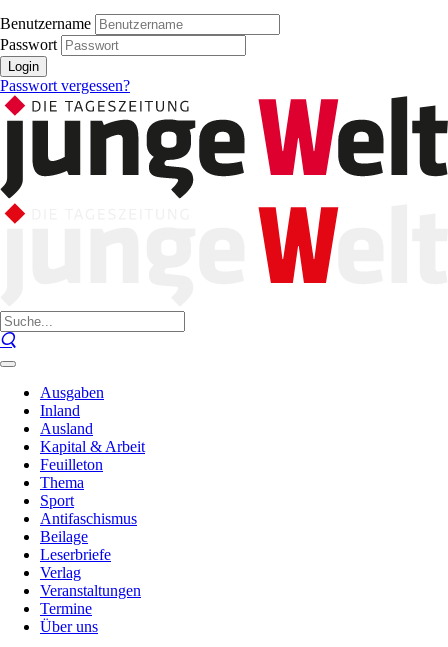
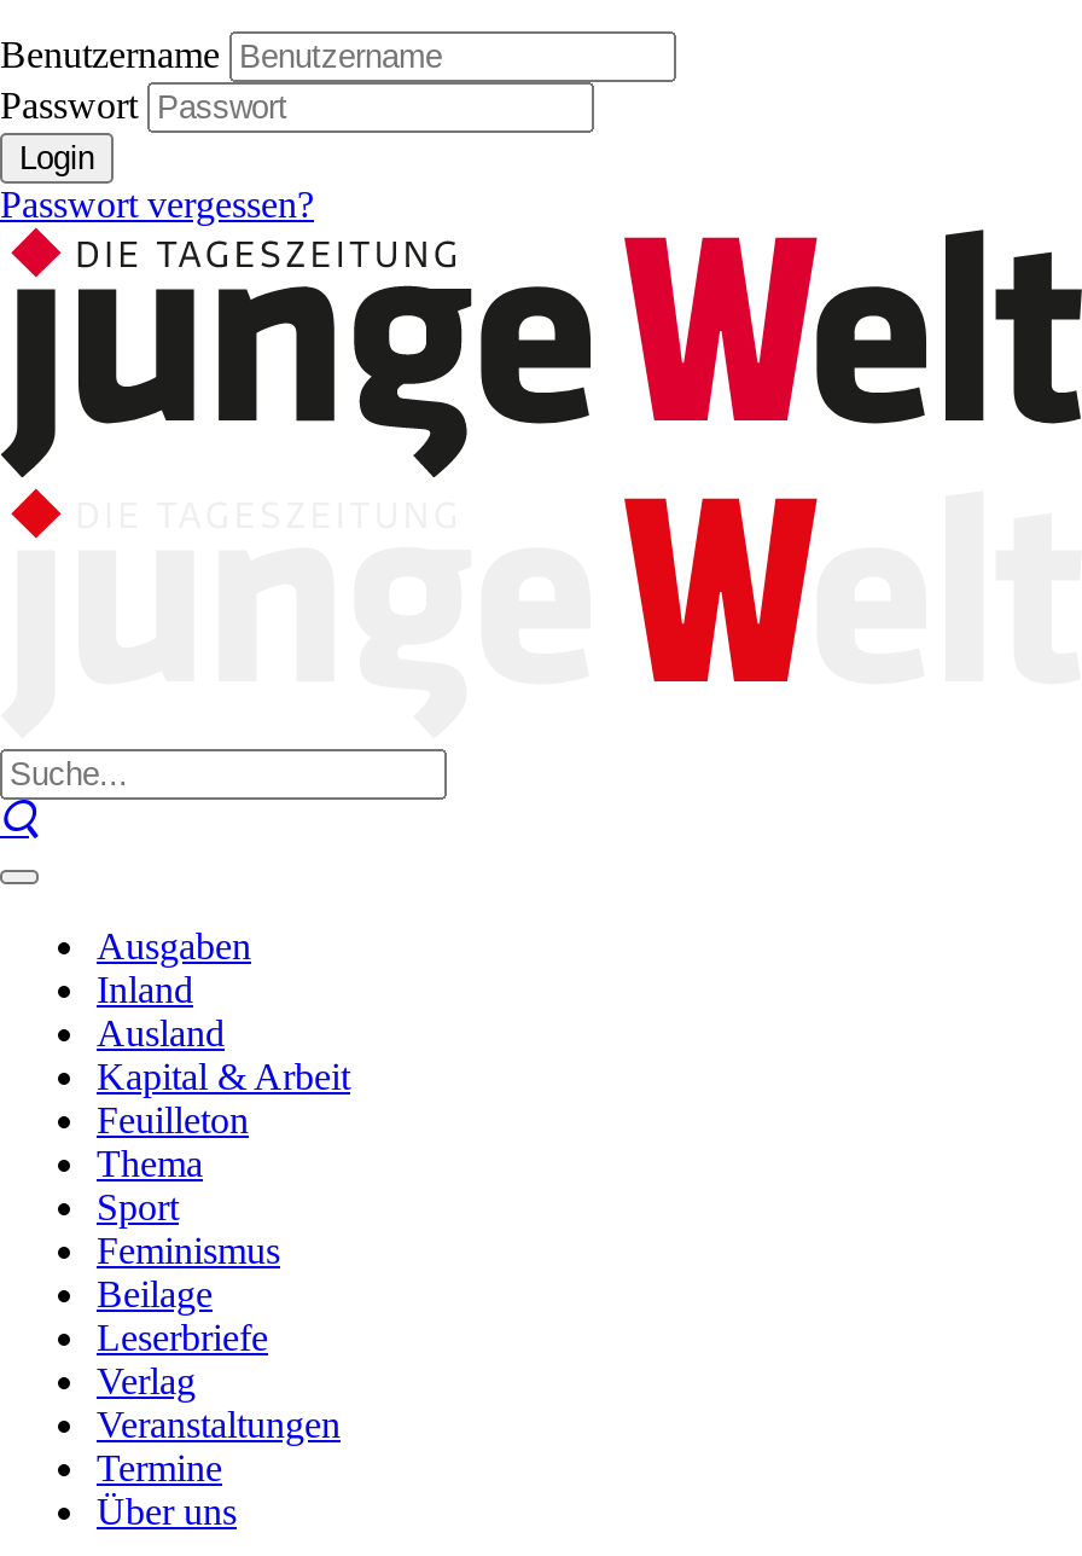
[40,510,137,527] Antifaschismus -> [97,1230,280,1271] Feminismus

